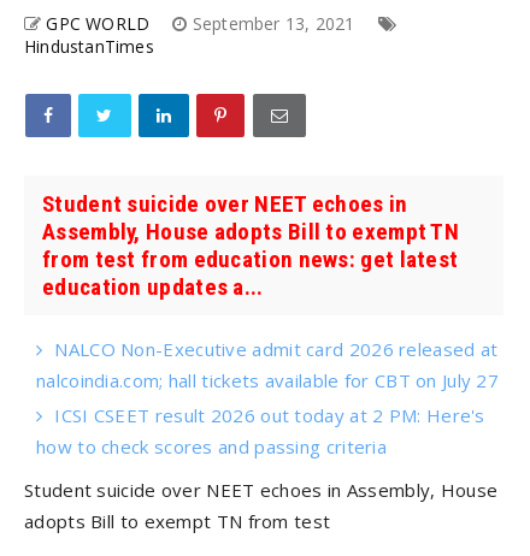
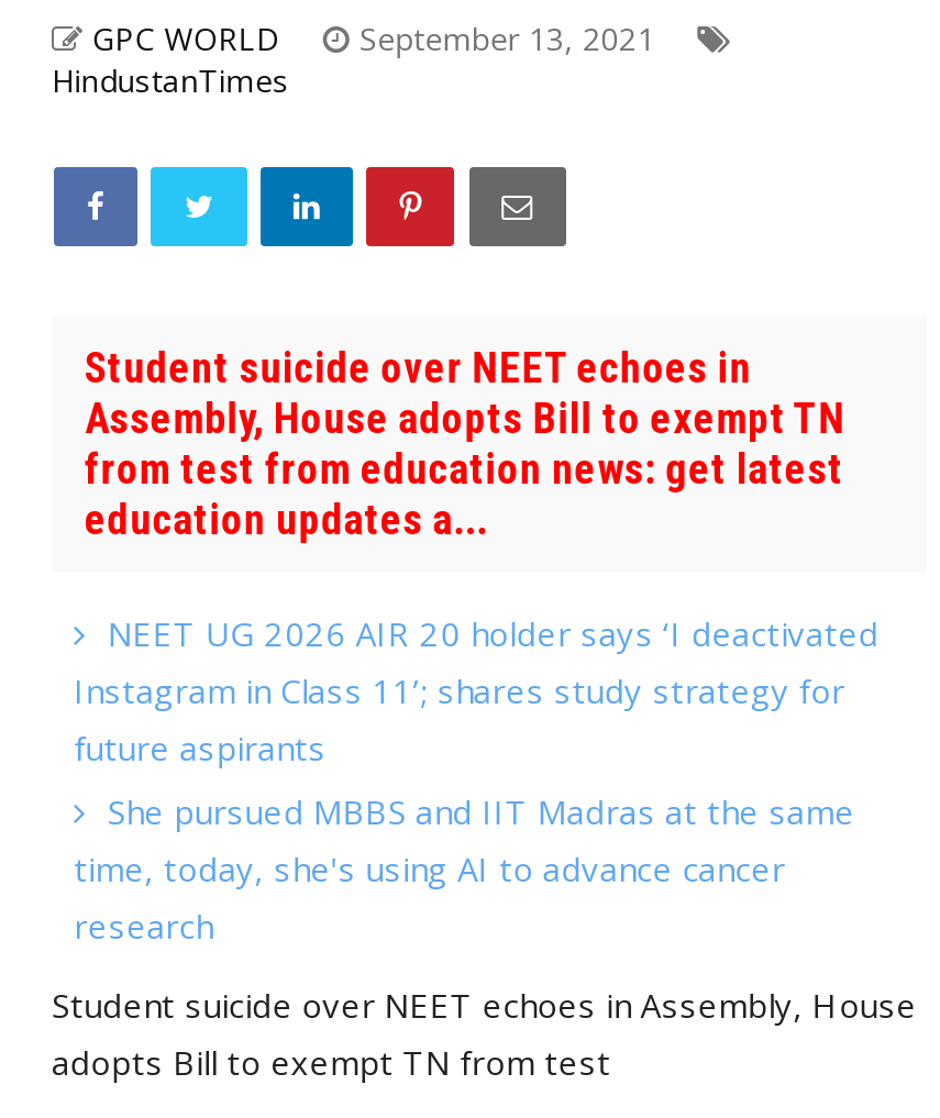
[36,337,499,458] NALCO Non-Executive admit card 2026 released at | nalcoindia.com; hall tickets available for CBT on July 27 | ICSI CSEET result 2026 out today at 2 PM: Here's | how to check scores and passing criteria -> [74,611,879,947] NEET UG 2026 AIR 20 holder says ‘I deactivated | Instagram in Class 11’; shares study strategy for | future aspirants | She pursued MBBS and IIT Madras at the same | time, today, she's using AI to advance cancer | research

